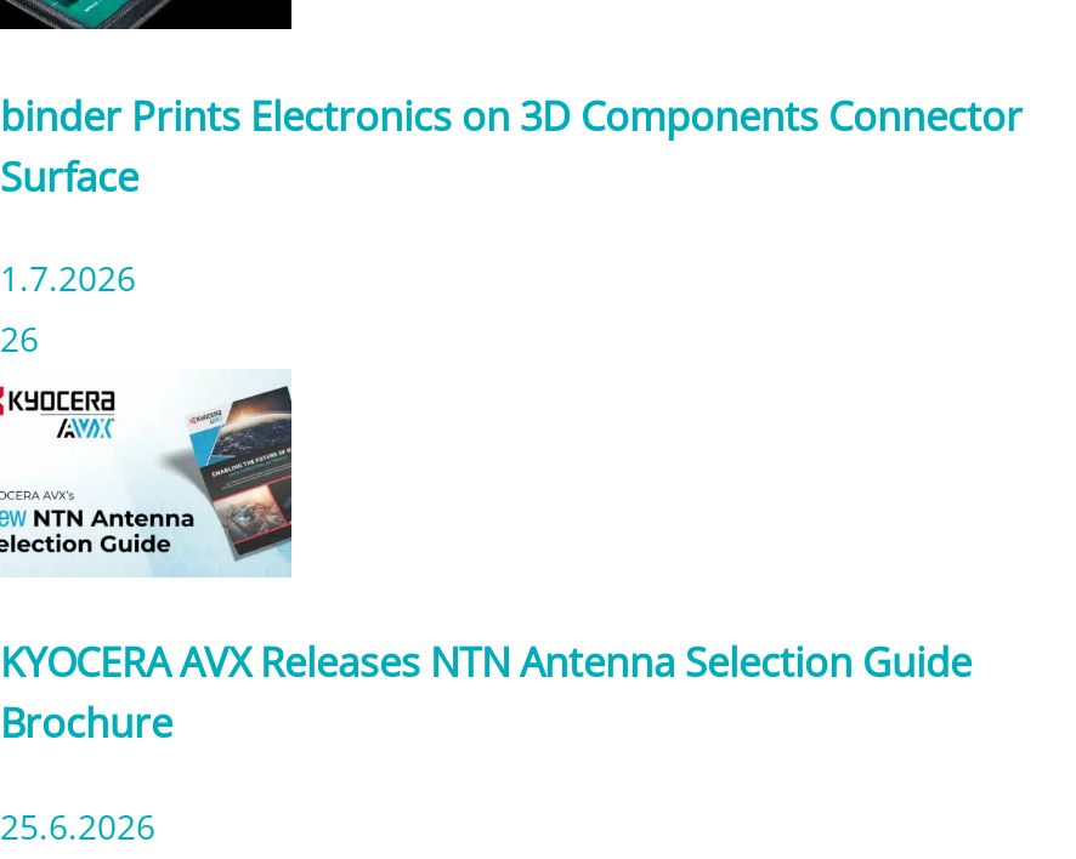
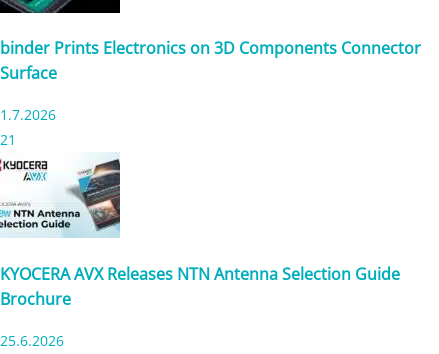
[0,316,39,362] 26 -> [0,130,16,149] 21

